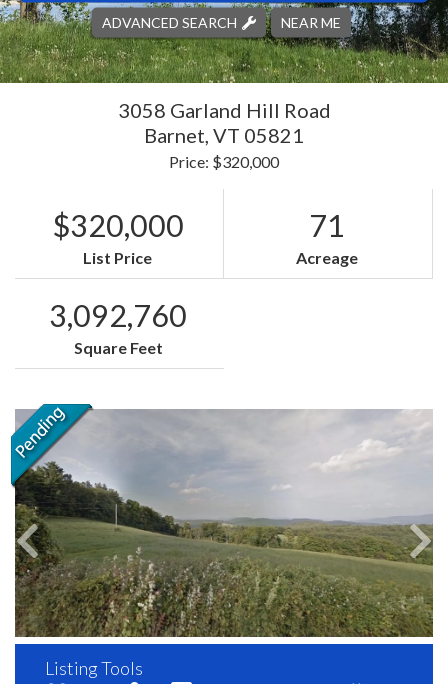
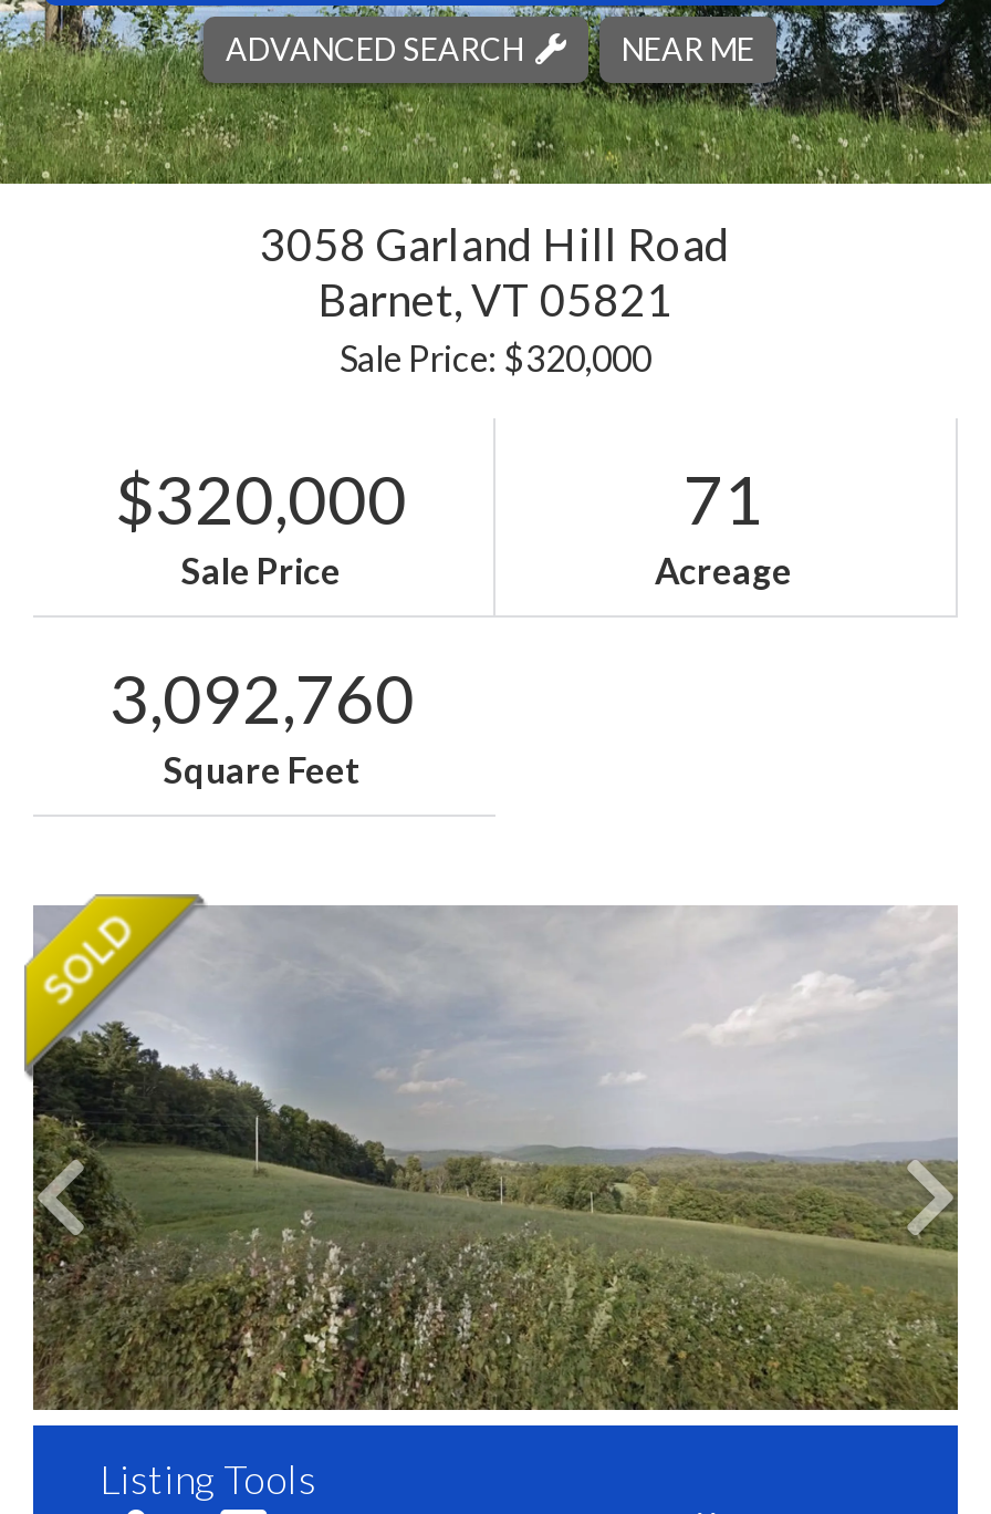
[169,152,279,171] Price: $320,000 -> [340,336,651,378] Sale Price: $320,000
[83,248,152,267] List Price -> [181,549,341,591] Sale Price
[10,403,92,485] [image] -> [22,892,201,1074] [image]

